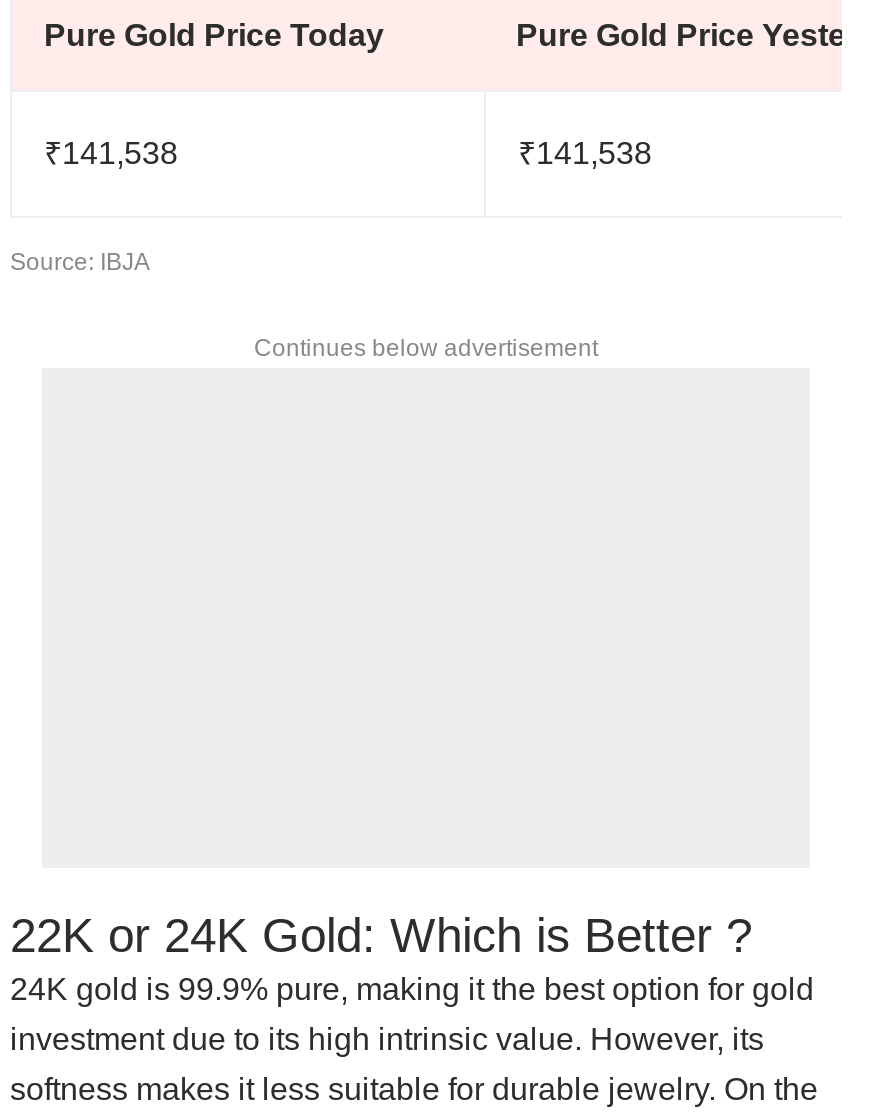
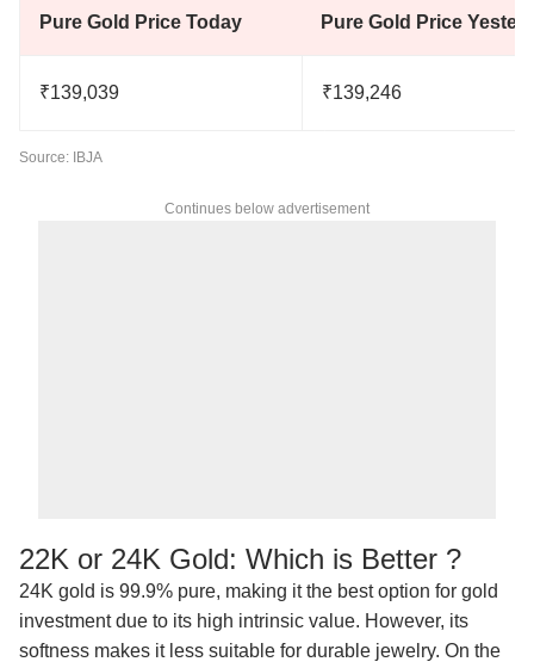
[44,136,178,170] ₹141,538 -> [39,82,119,103] ₹139,039
[518,136,652,170] ₹141,538 -> [322,82,402,103] ₹139,246

